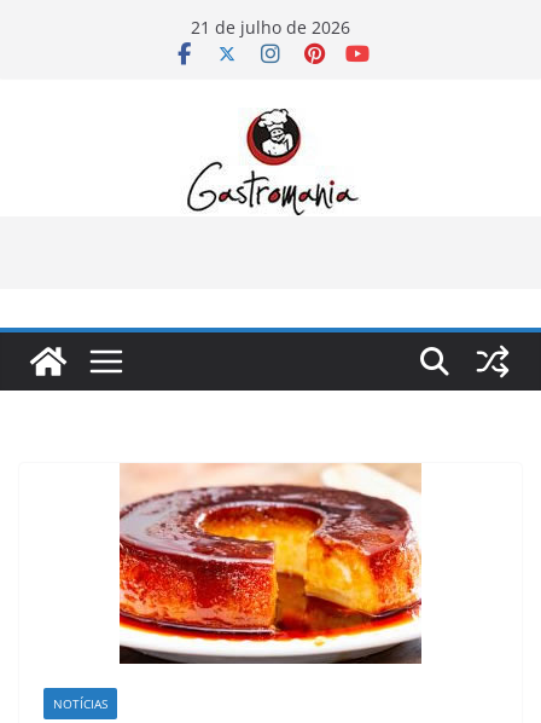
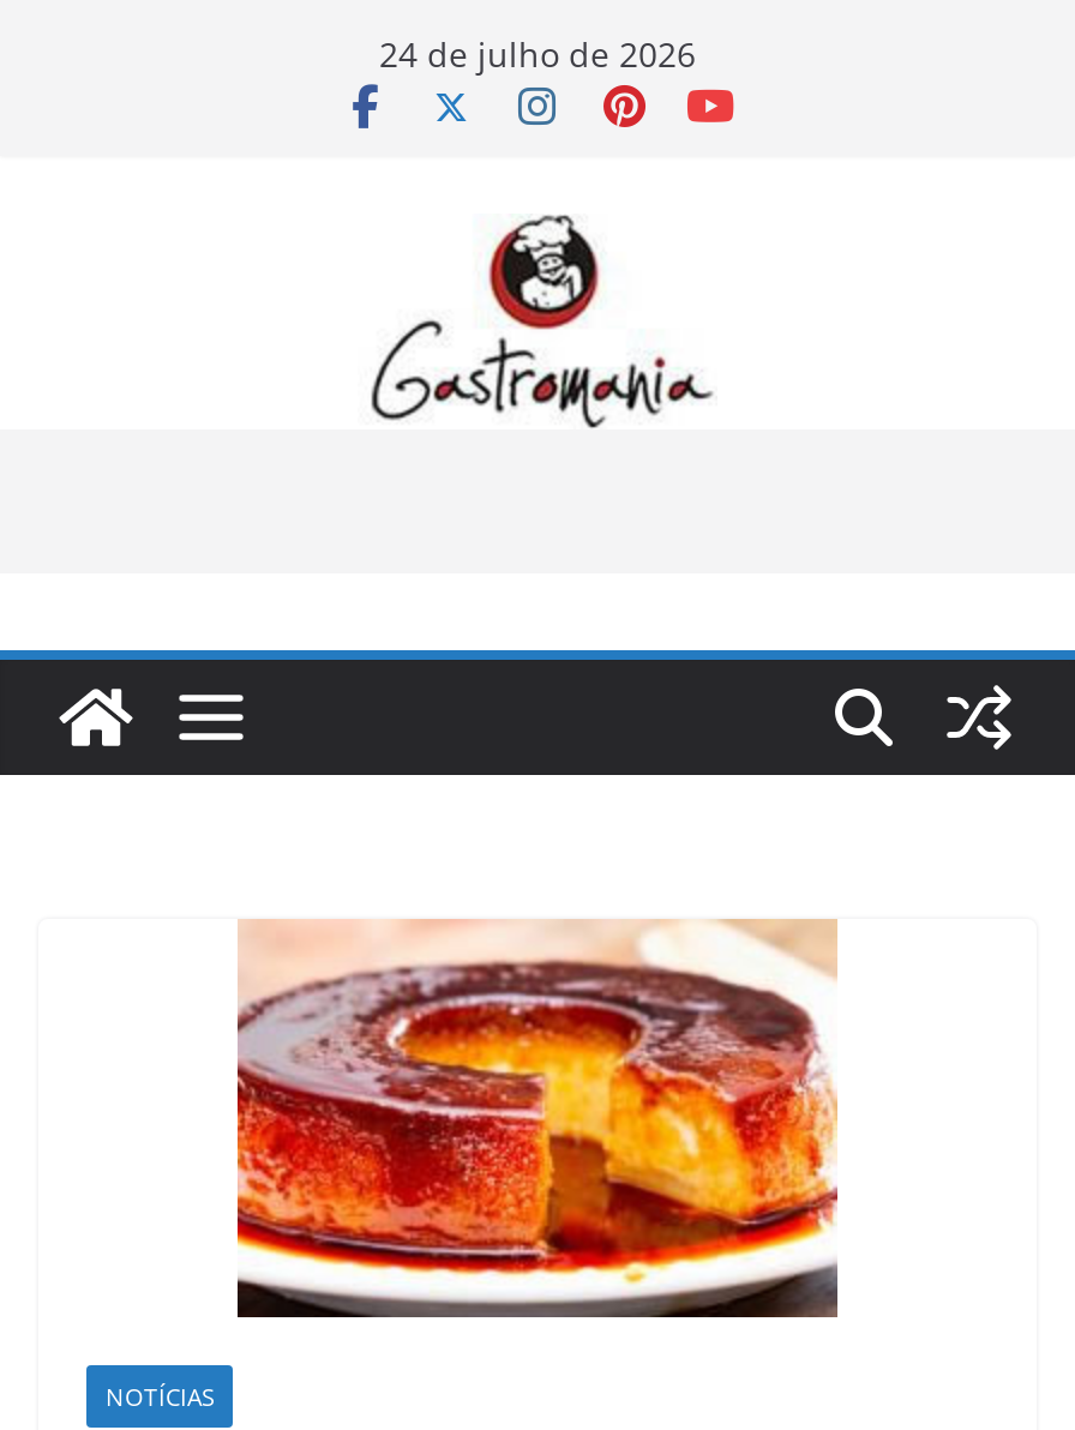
[191,16,350,39] 21 de julho de 2026 -> [379,31,696,77] 24 de julho de 2026

